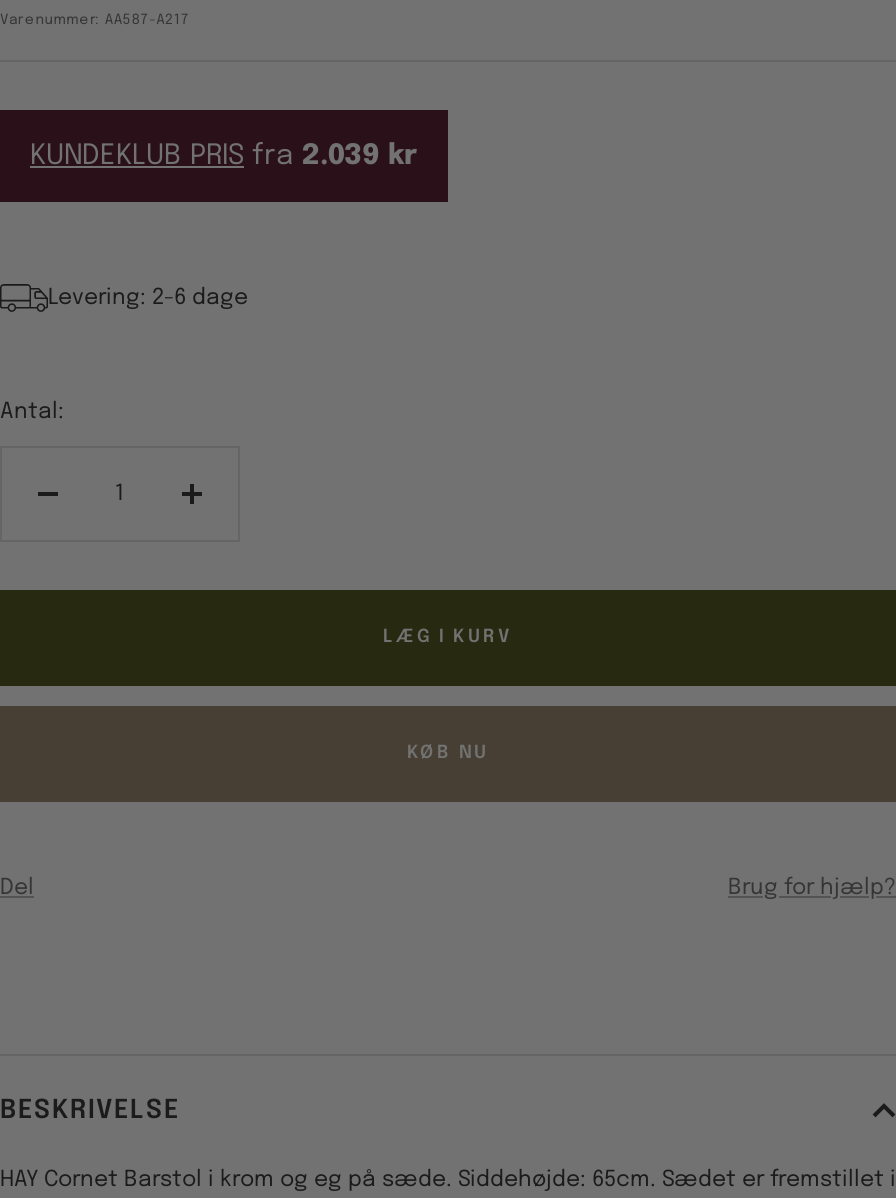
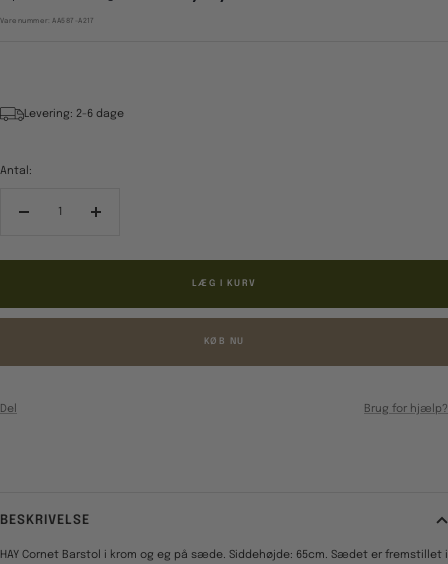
[30,141,418,169] KUNDEKLUB PRIS fra 2.039 kr -> none

